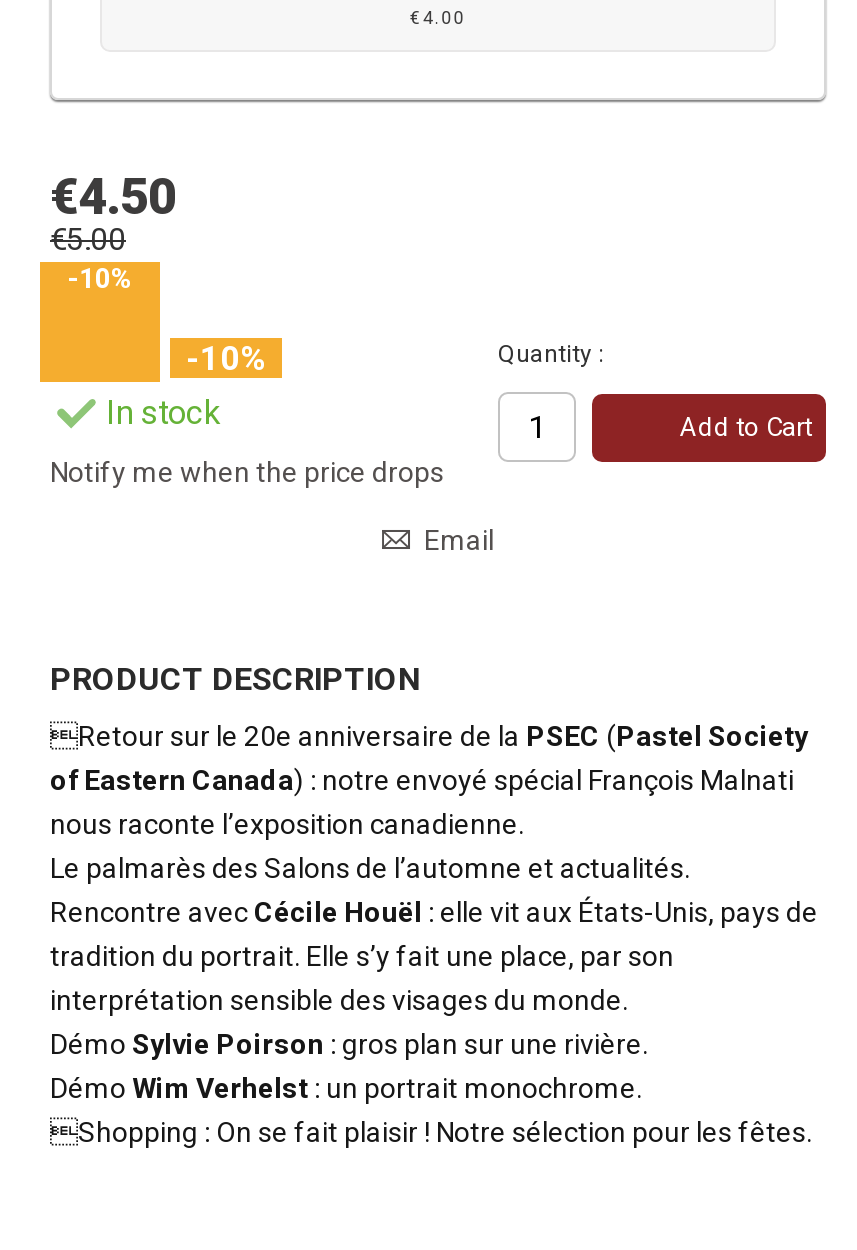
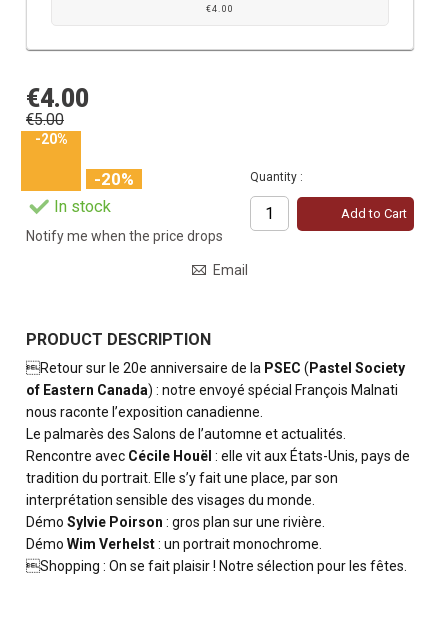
[50,168,176,226] €4.50 -> [26,84,89,113] €4.00
[67,262,133,294] -10% -> [34,131,67,147] -20%
[186,338,266,378] -10% -> [94,169,134,189] -20%

